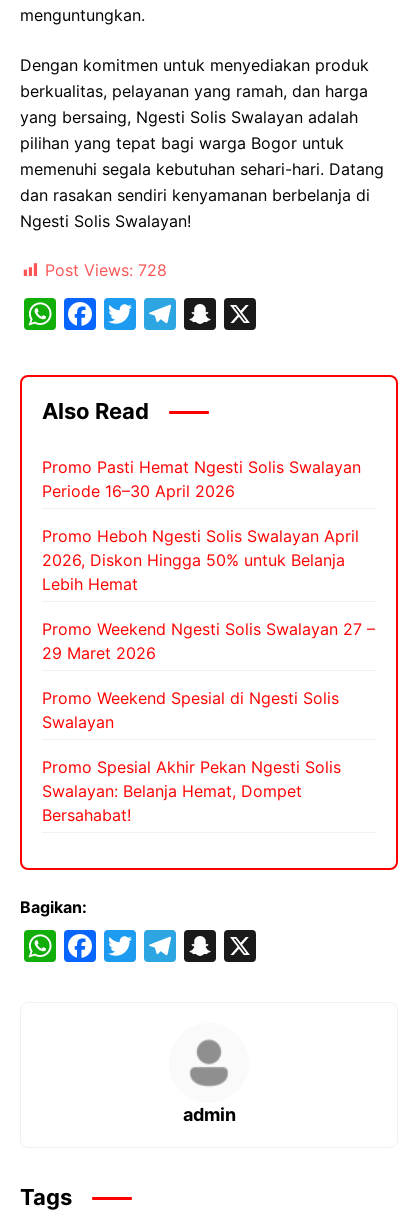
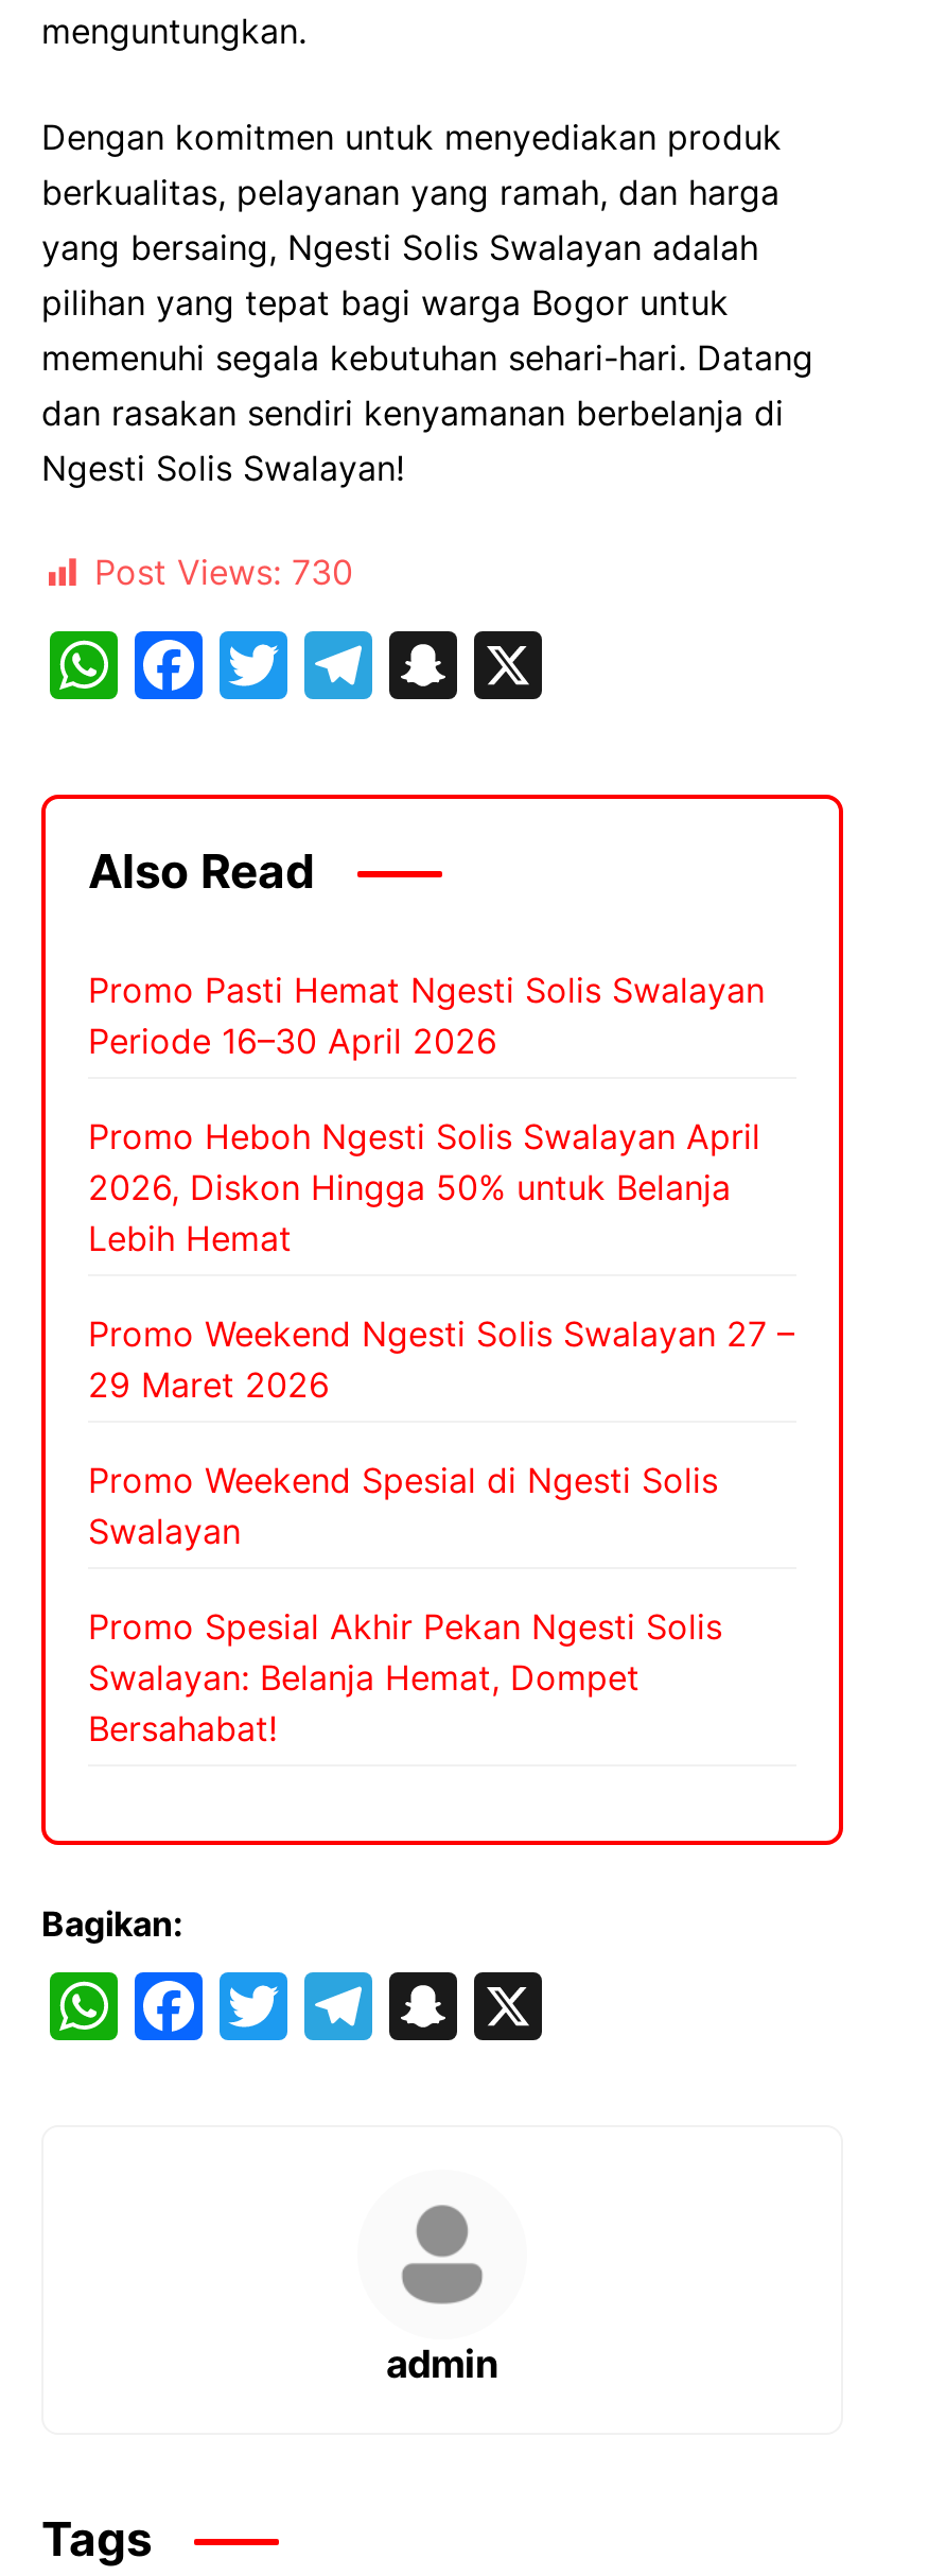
[45,260,167,280] Post Views: 728 -> [94,551,353,593] Post Views: 730

